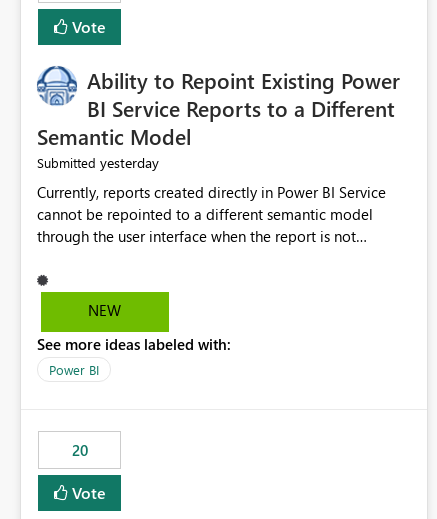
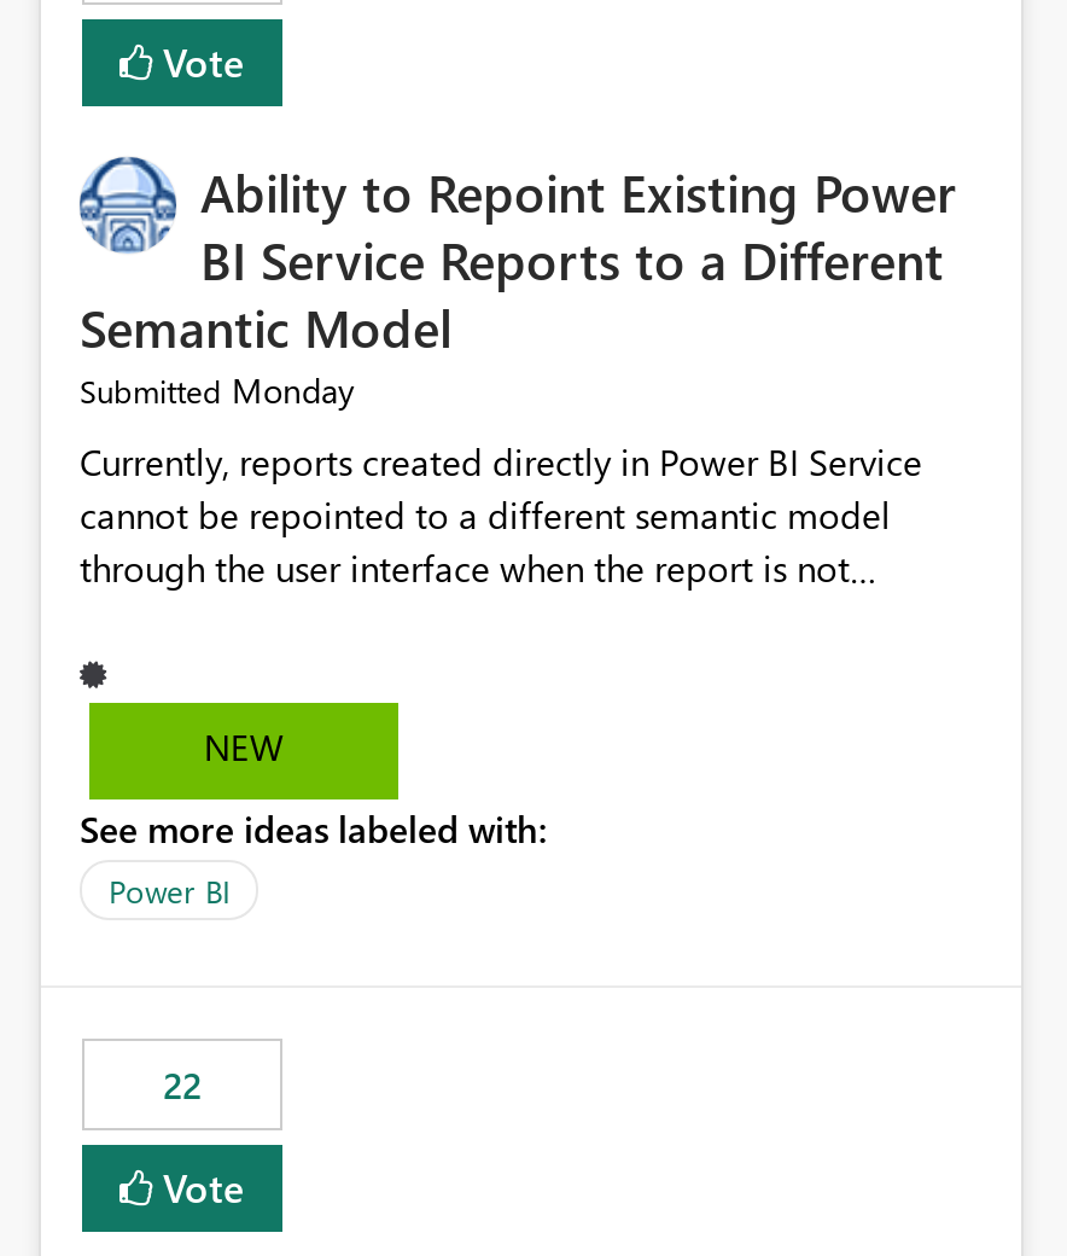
[37,153,159,172] Submitted yesterday -> [80,368,355,414] Submitted Monday
[71,440,87,460] 20 -> [163,1061,202,1110] 22

